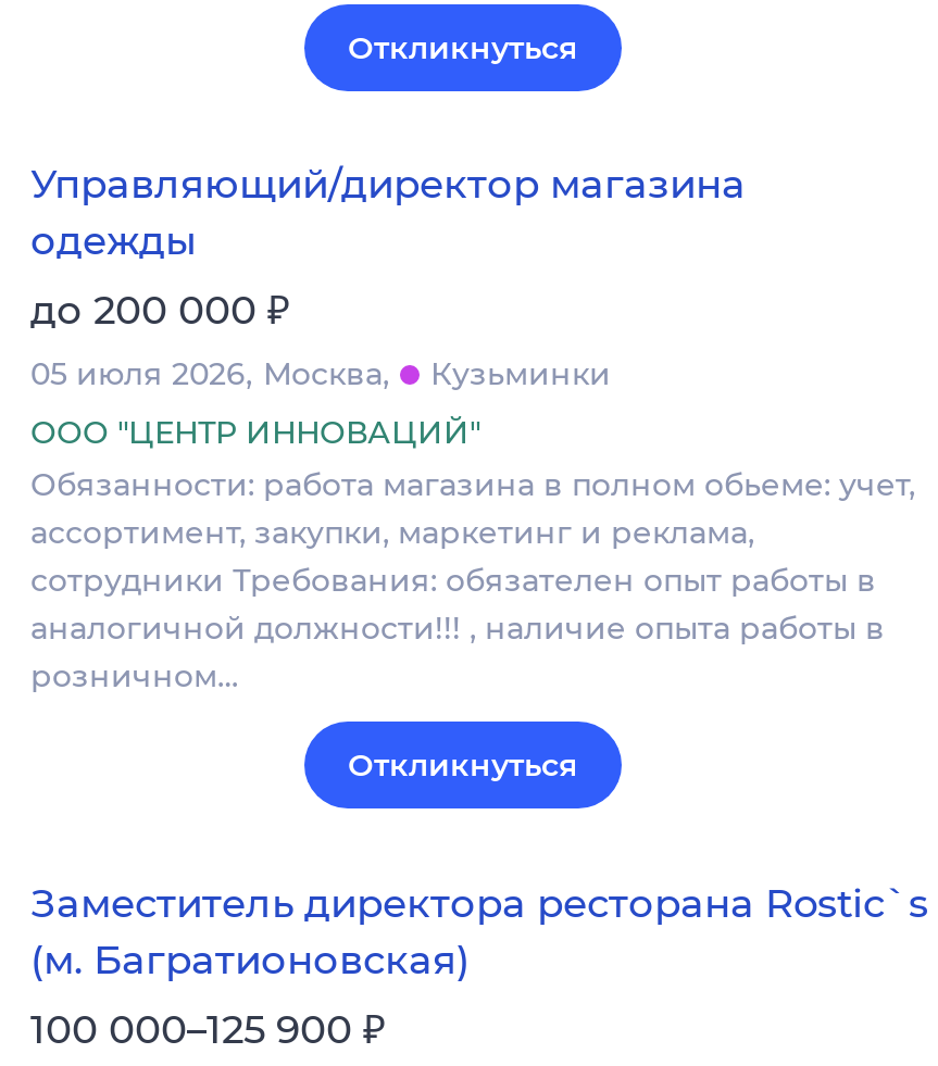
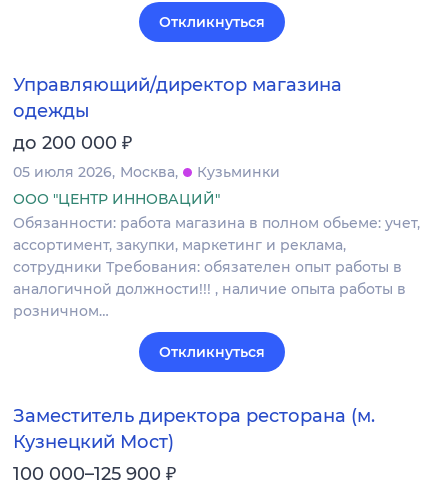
[30,879,928,984] Заместитель директора ресторана Rostic`s | (м. Багратионовская) -> [13,404,375,453] Заместитель директора ресторана (м. | Кузнецкий Мост)

